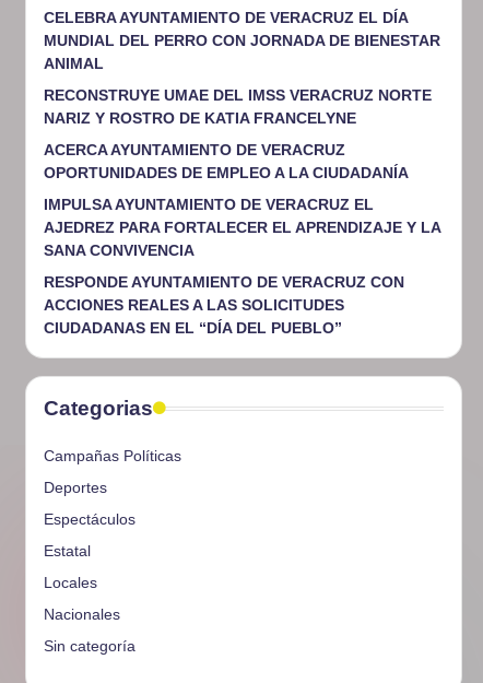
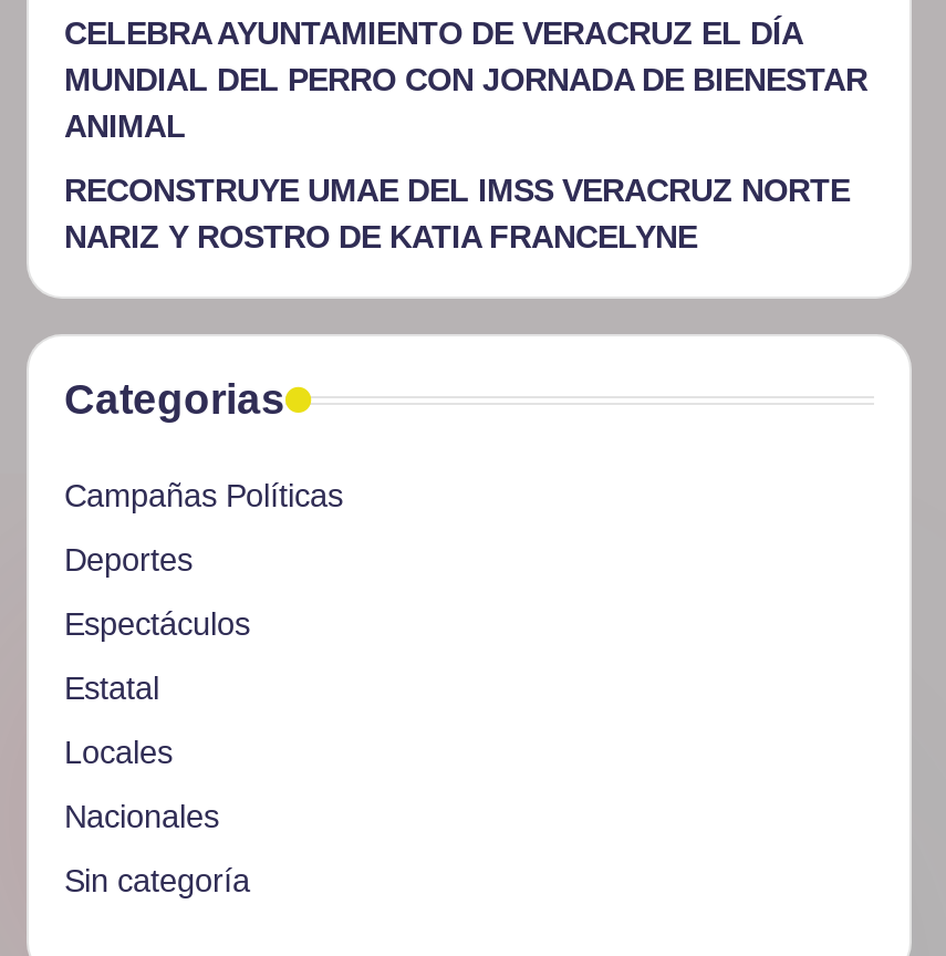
[44,141,440,337] ACERCA AYUNTAMIENTO DE VERACRUZ | OPORTUNIDADES DE EMPLEO A LA CIUDADANÍA | IMPULSA AYUNTAMIENTO DE VERACRUZ EL | AJEDREZ PARA FORTALECER EL APRENDIZAJE Y LA | SANA CONVIVENCIA | RESPONDE AYUNTAMIENTO DE VERACRUZ CON | ACCIONES REALES A LAS SOLICITUDES | CIUDADANAS EN EL “DÍA DEL PUEBLO” -> none

